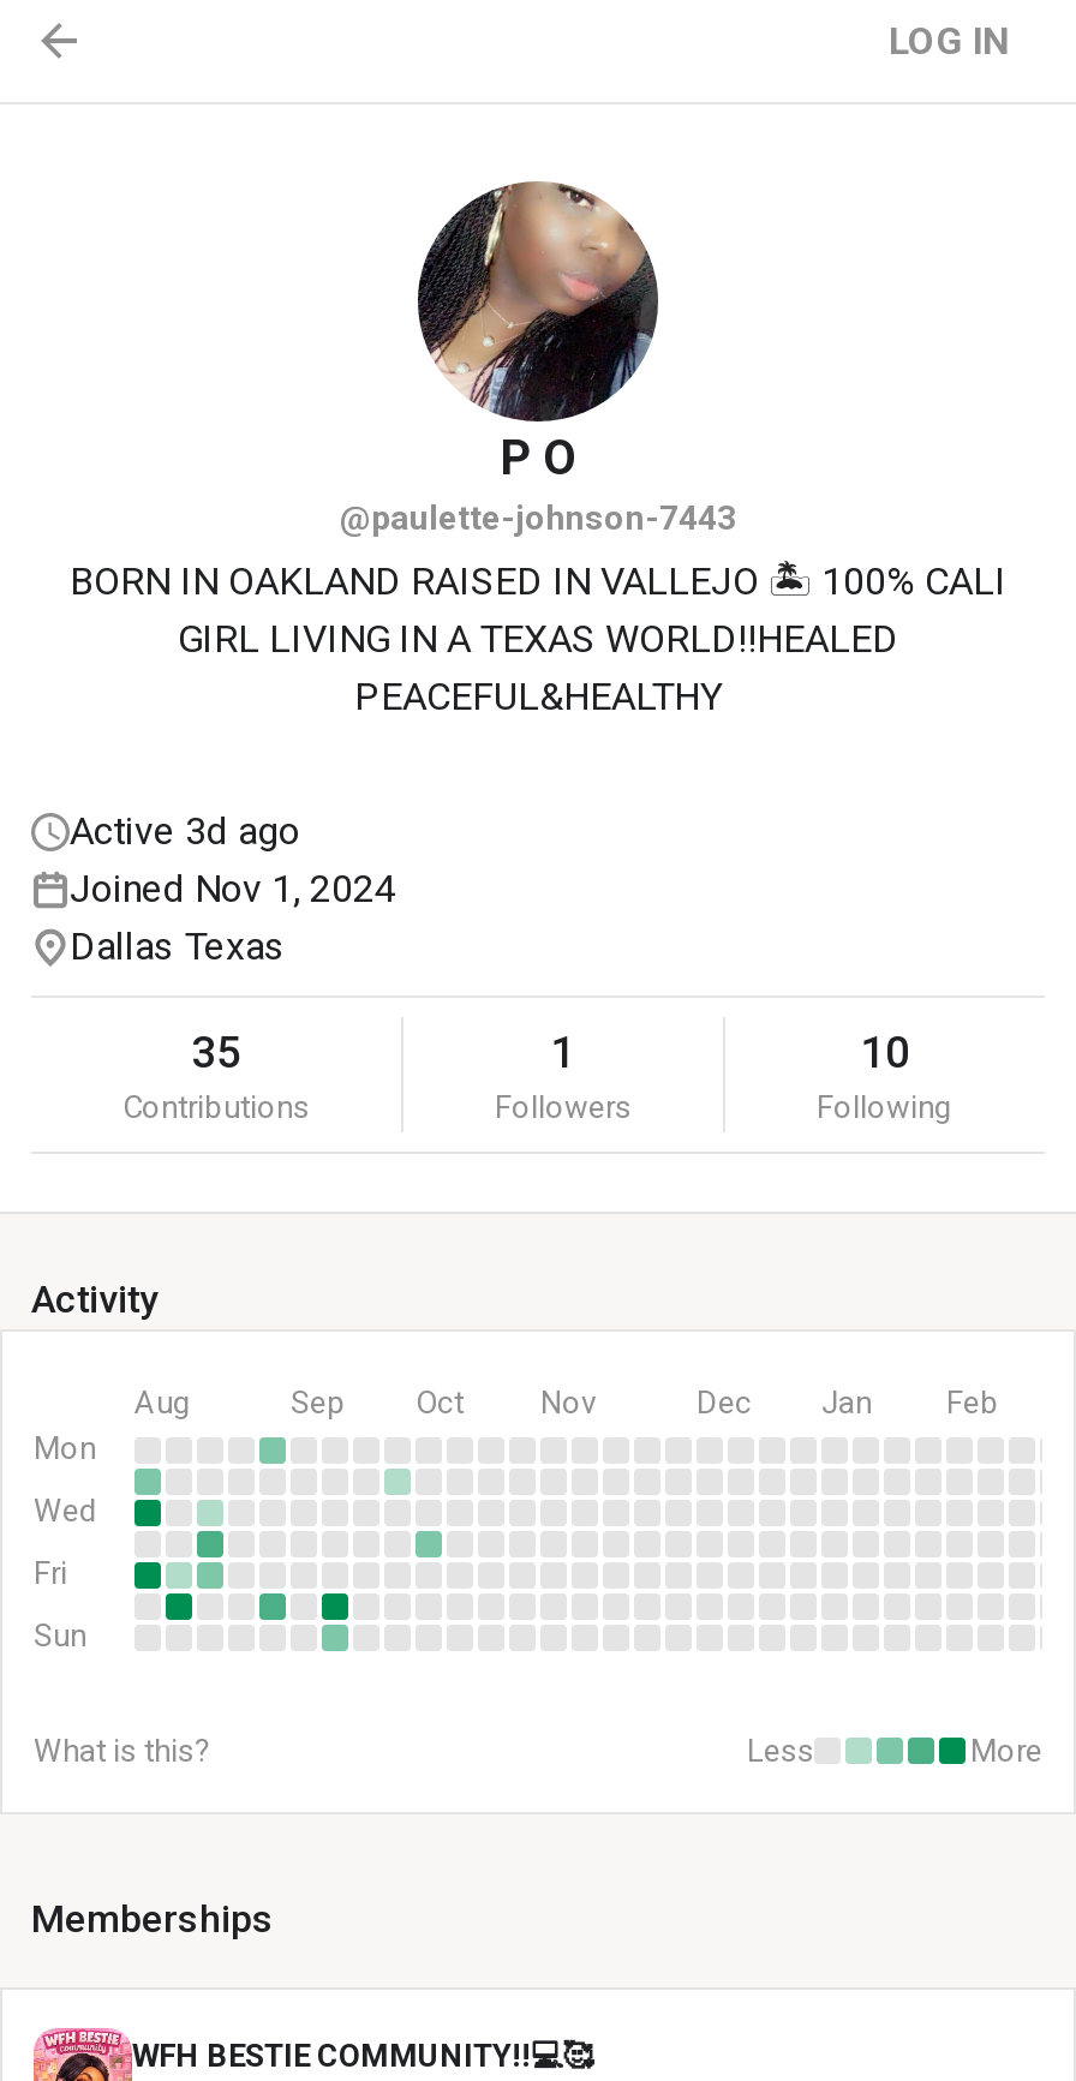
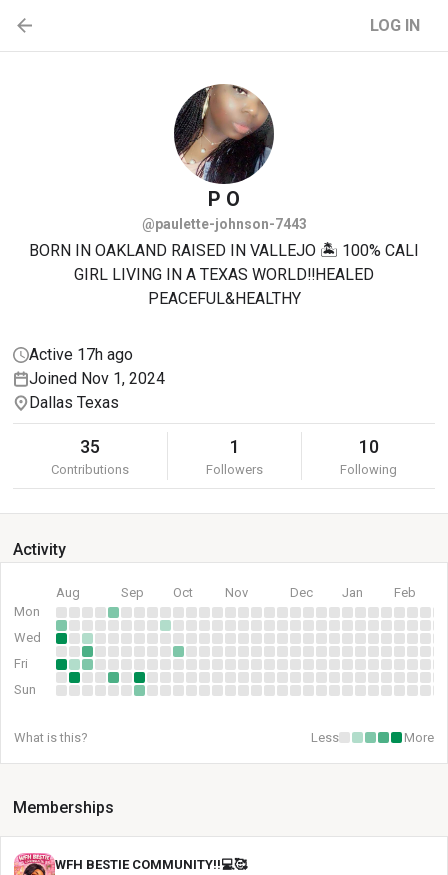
[70,808,300,854] Active 3d ago -> [29,345,133,364] Active 17h ago

